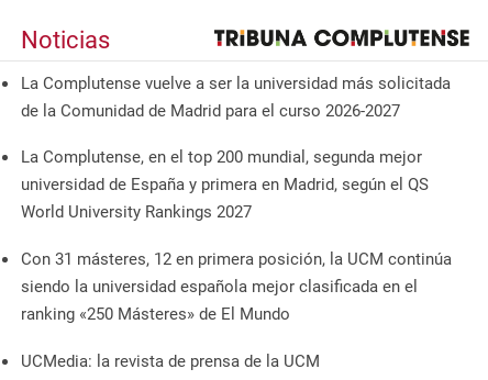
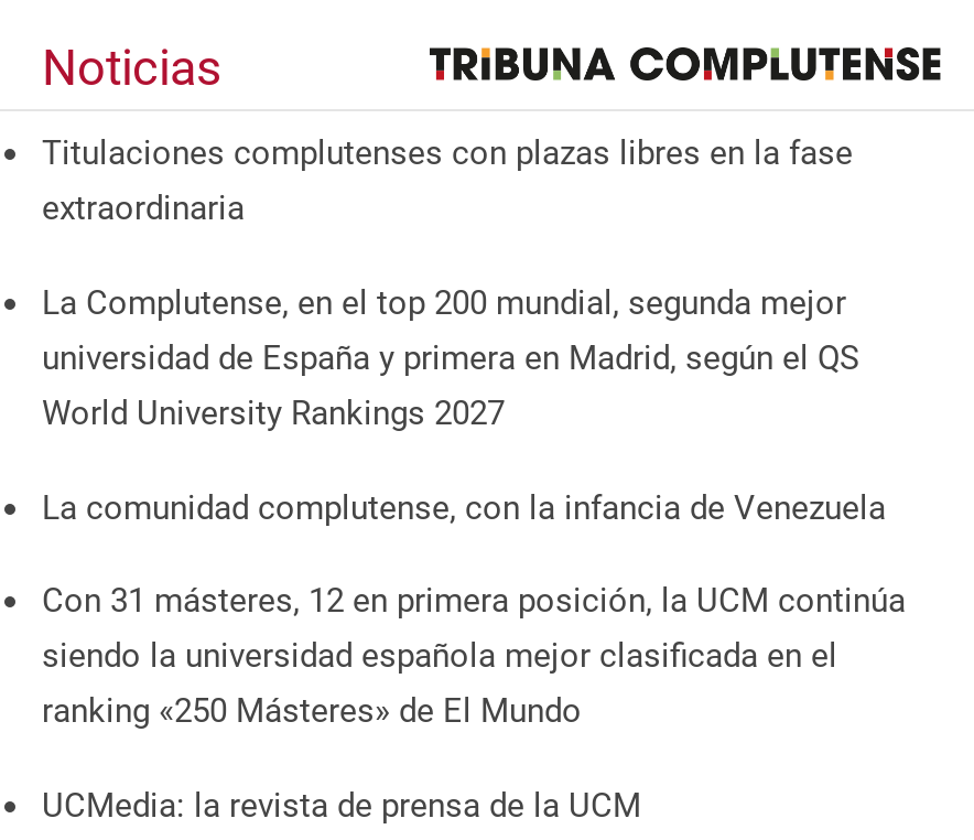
[21,73,451,121] La Complutense vuelve a ser la universidad más solicitada | de la Comunidad de Madrid para el curso 2026-2027 -> [42,134,853,229] Titulaciones complutenses con plazas libres en la fase | extraordinaria
none -> [42,487,886,527] La comunidad complutense, con la infancia de Venezuela

